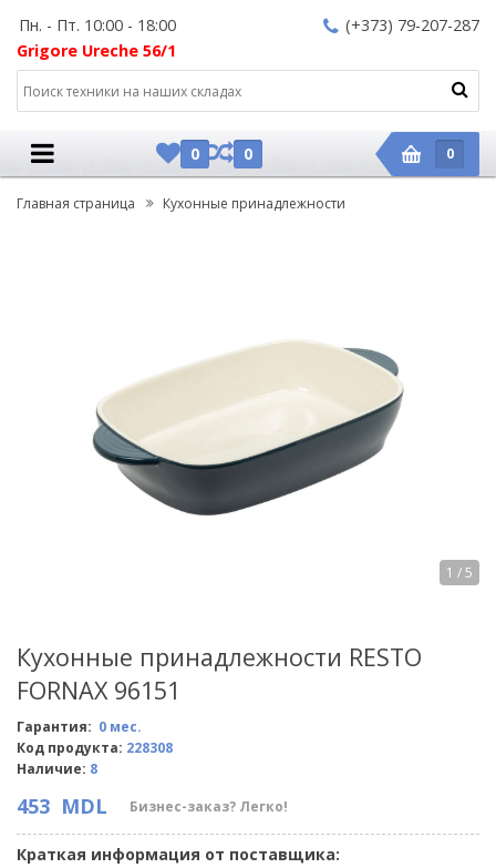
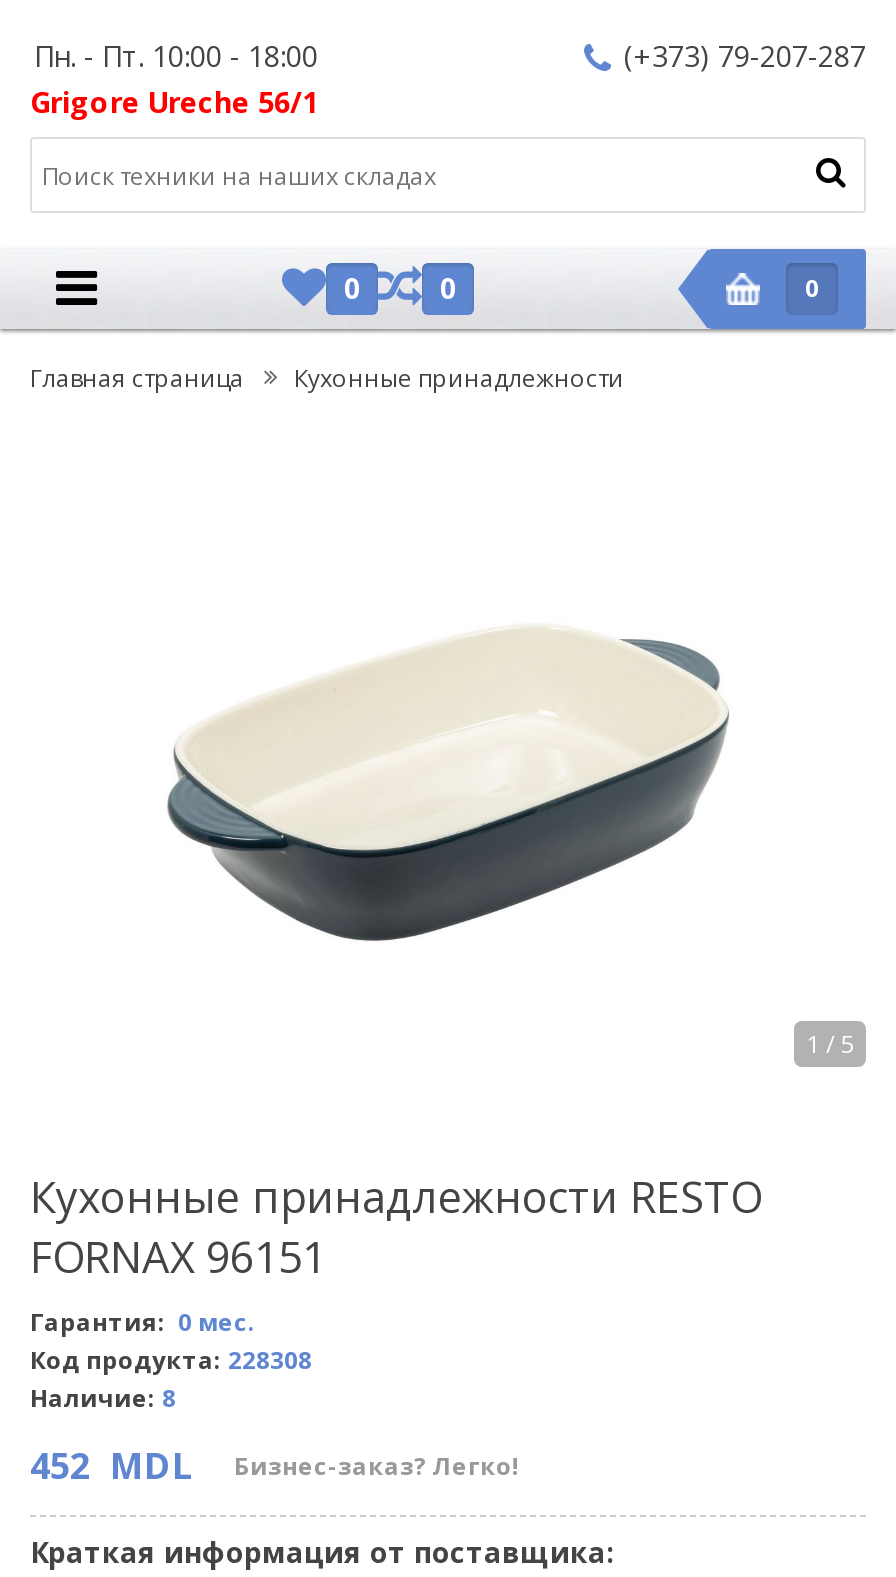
[17,793,288,819] 453 MDL Бизнес-заказ? Легко! -> [30,1441,520,1489] 452 MDL Бизнес-заказ? Легко!

